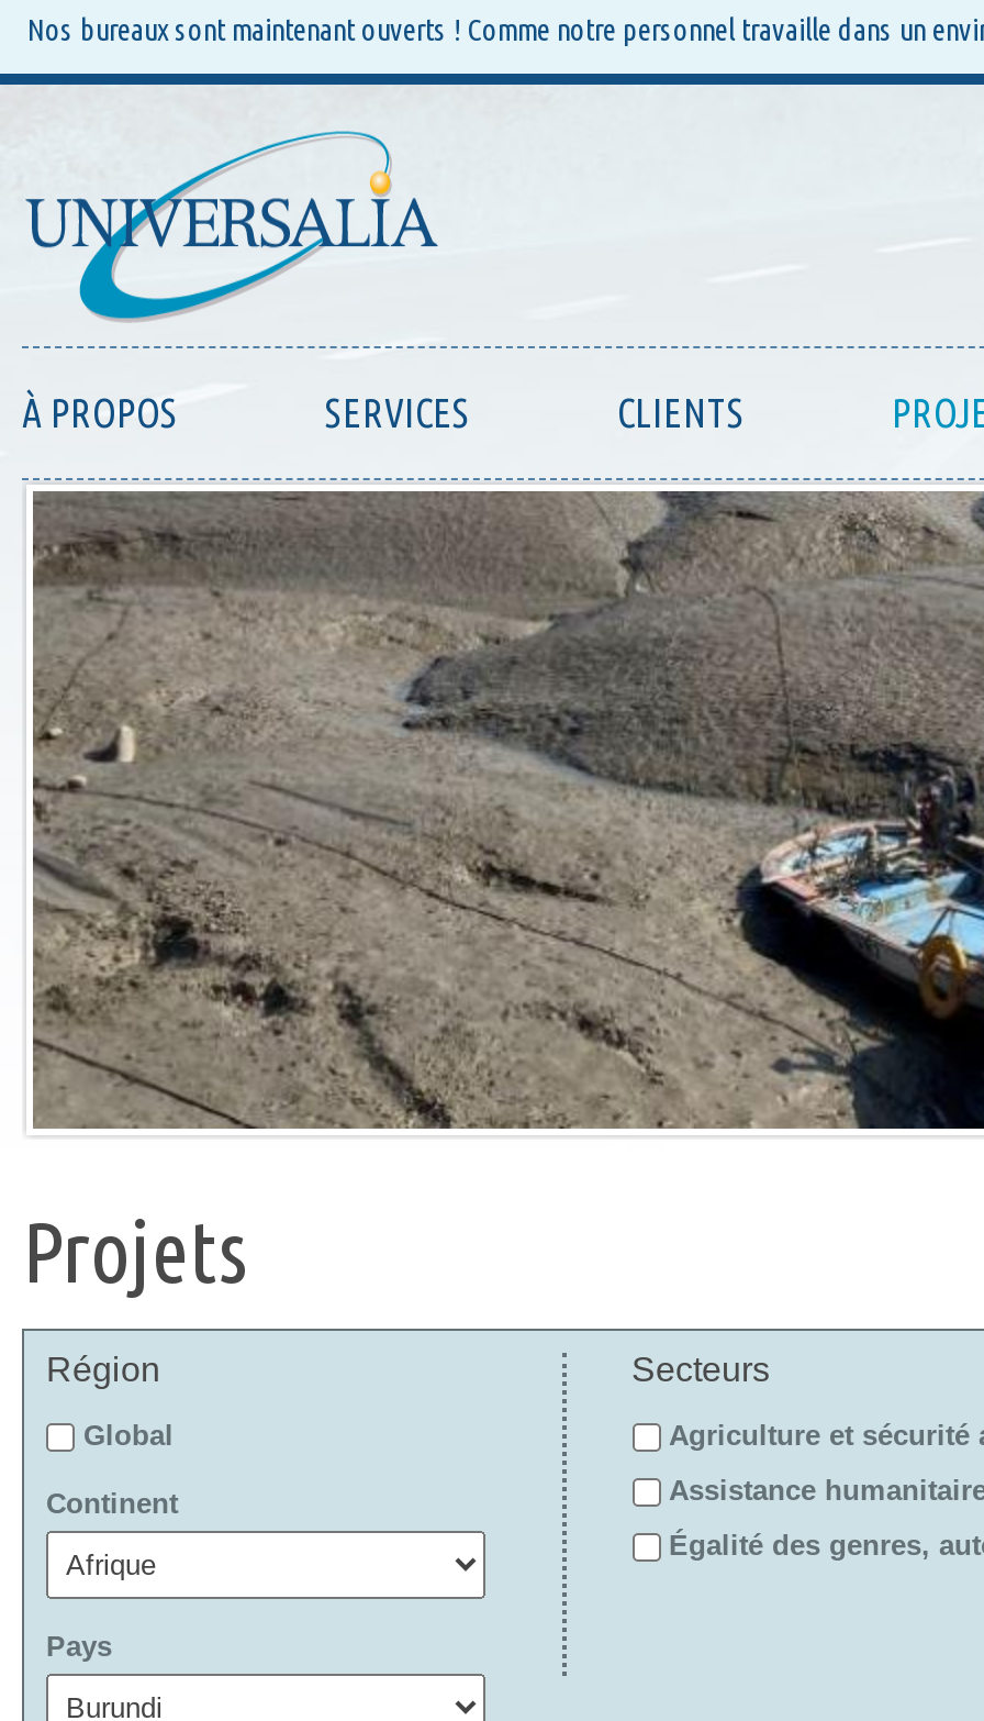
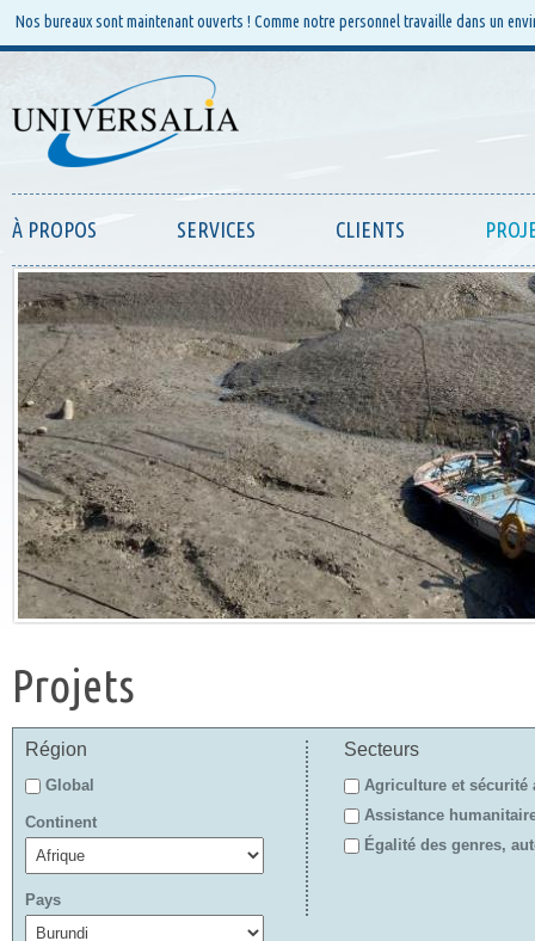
[24,131,437,322] [image] -> [12,75,239,179] [image]

